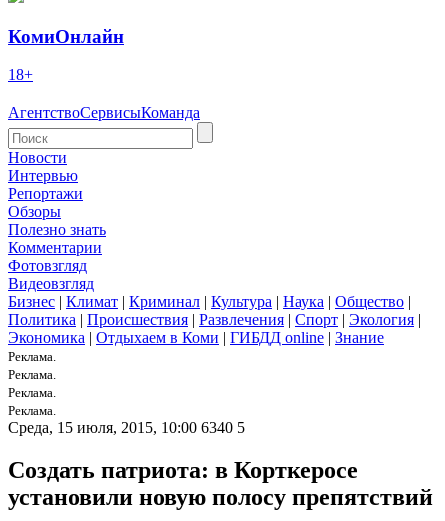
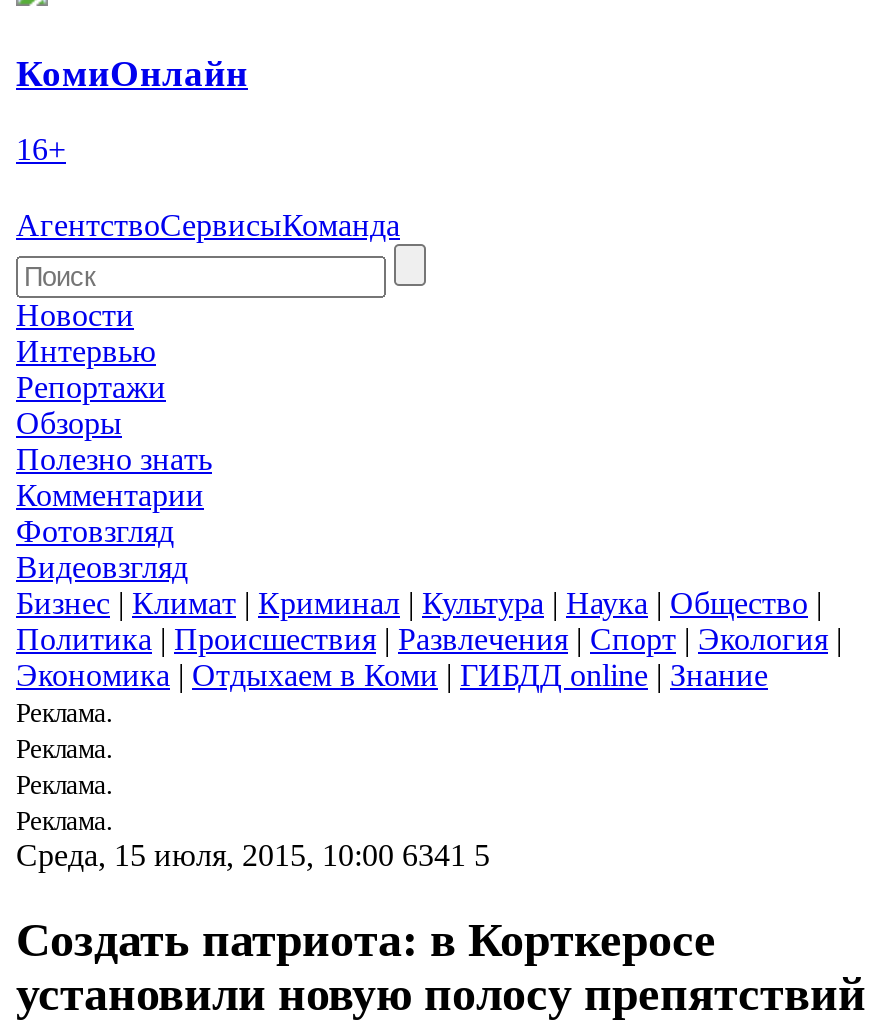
[8,66,33,83] 18+ -> [16,133,66,167] 16+
[8,419,245,436] Среда, 15 июля, 2015, 10:00 6340 5 -> [16,839,490,873] Среда, 15 июля, 2015, 10:00 6341 5

